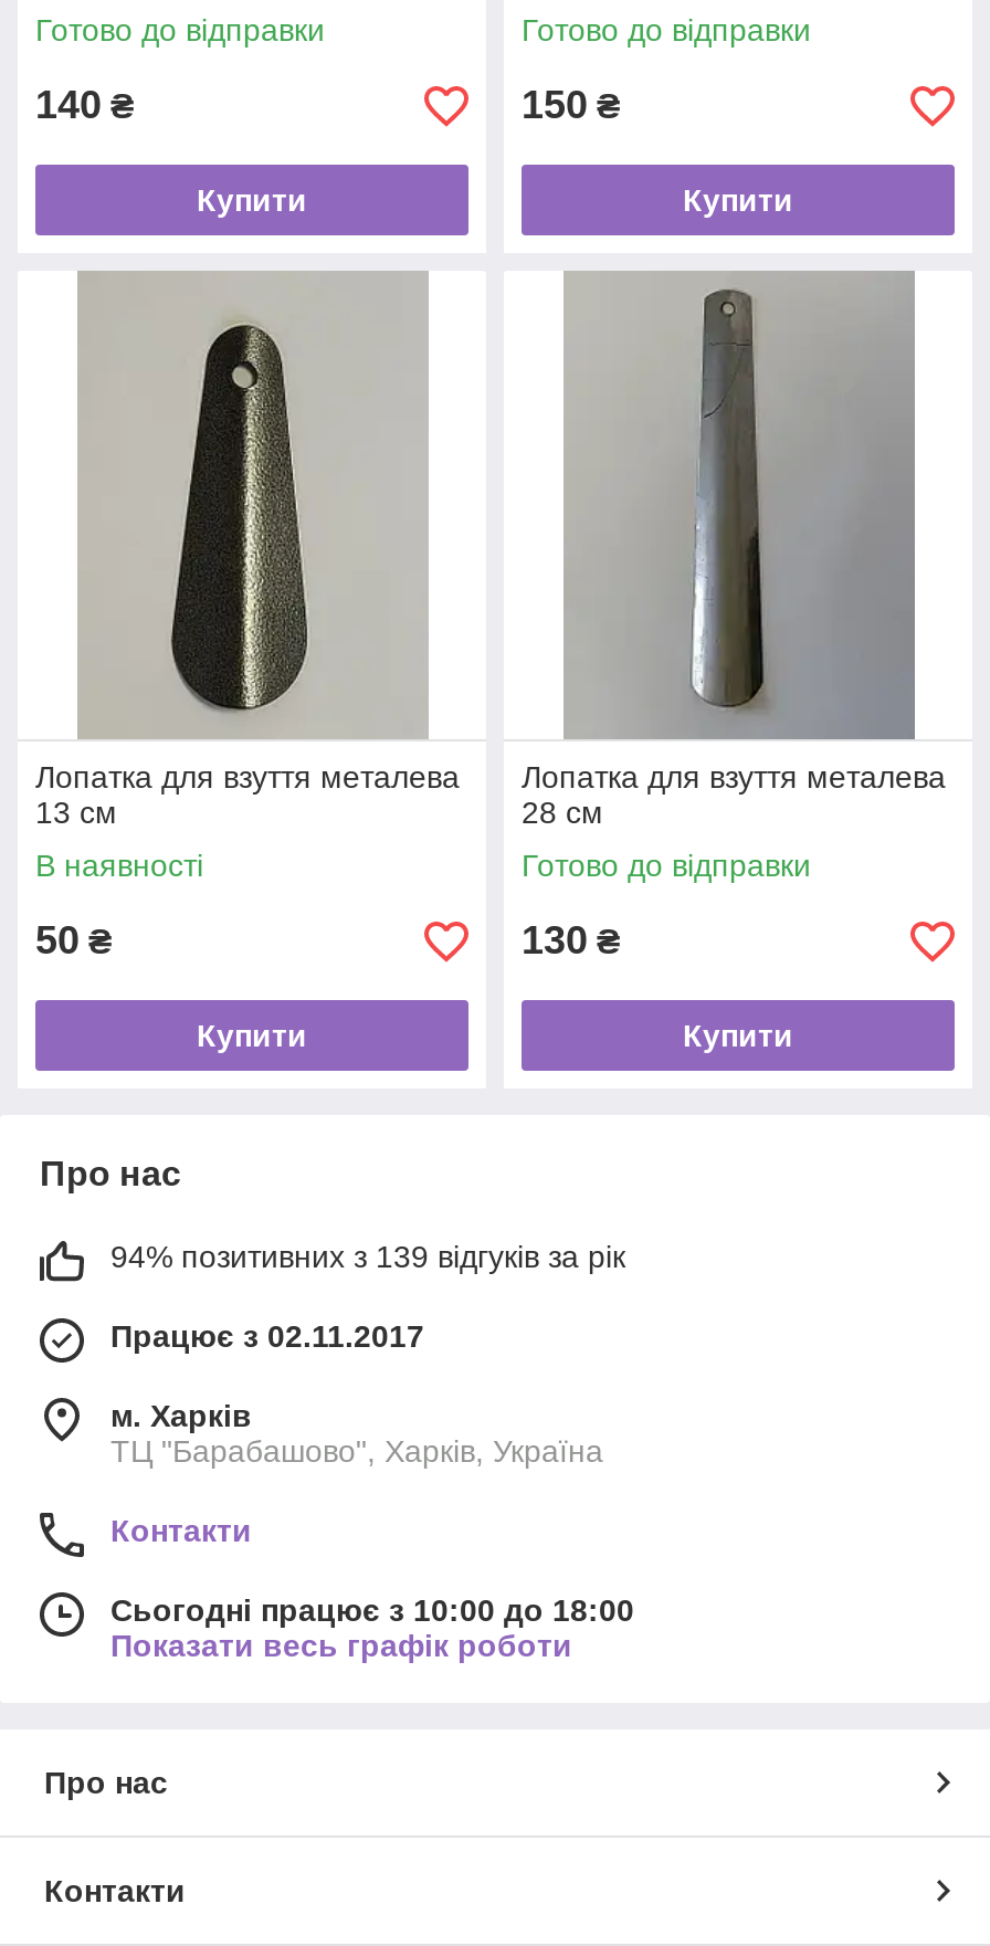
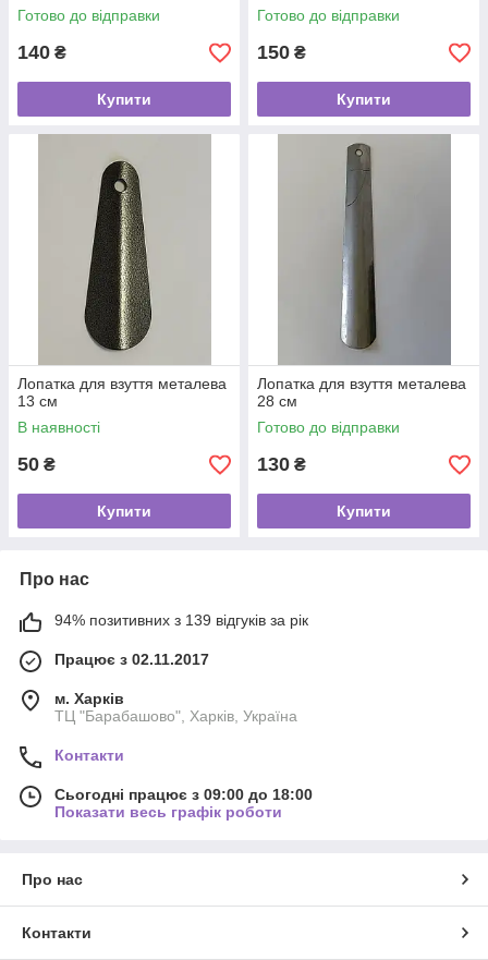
[110,1592,634,1628] Сьогодні працює з 10:00 до 18:00 -> [54,786,313,803] Сьогодні працює з 09:00 до 18:00

